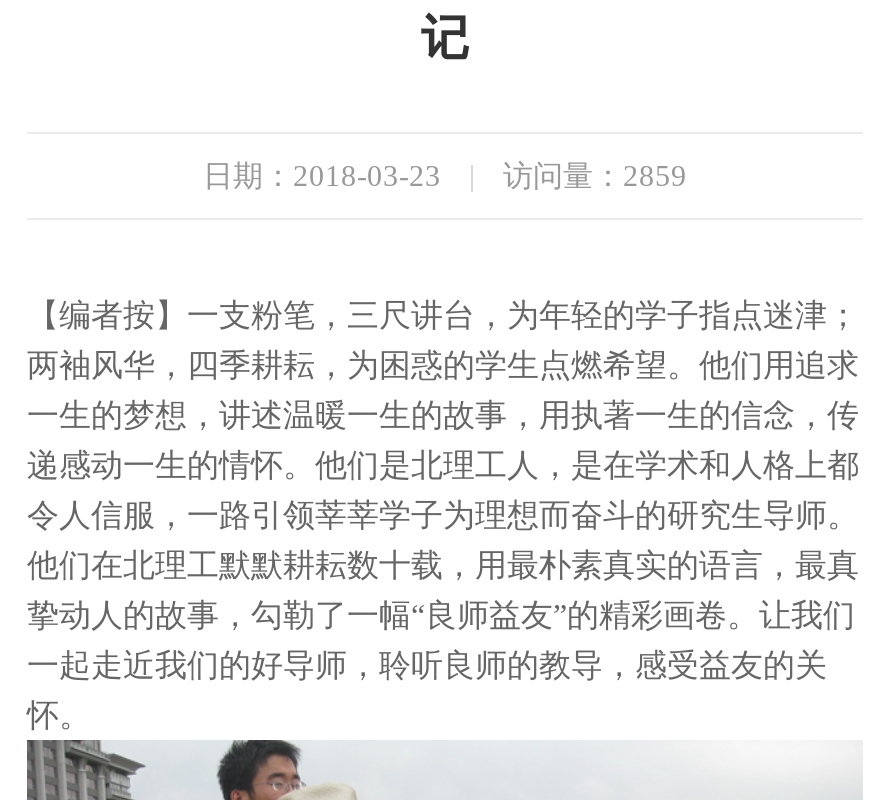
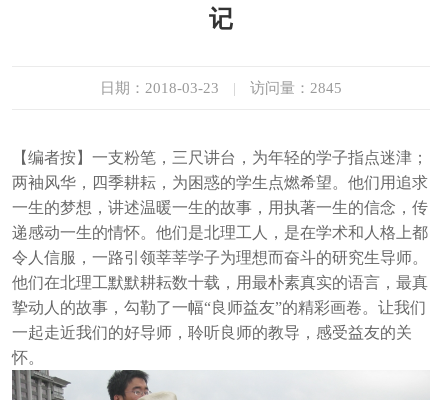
[503,159,687,191] 访问量：2859 -> [250,80,342,96] 访问量：2845

